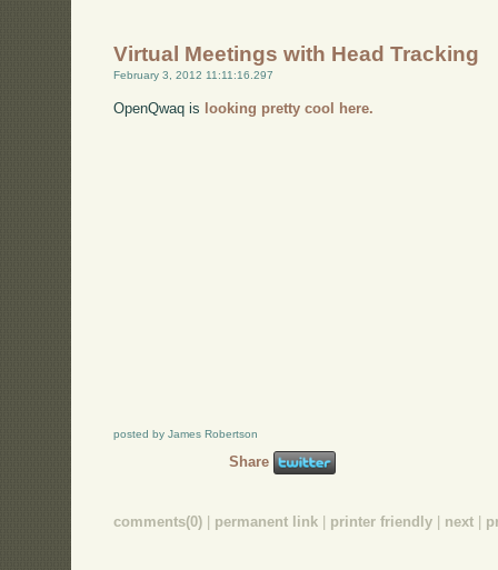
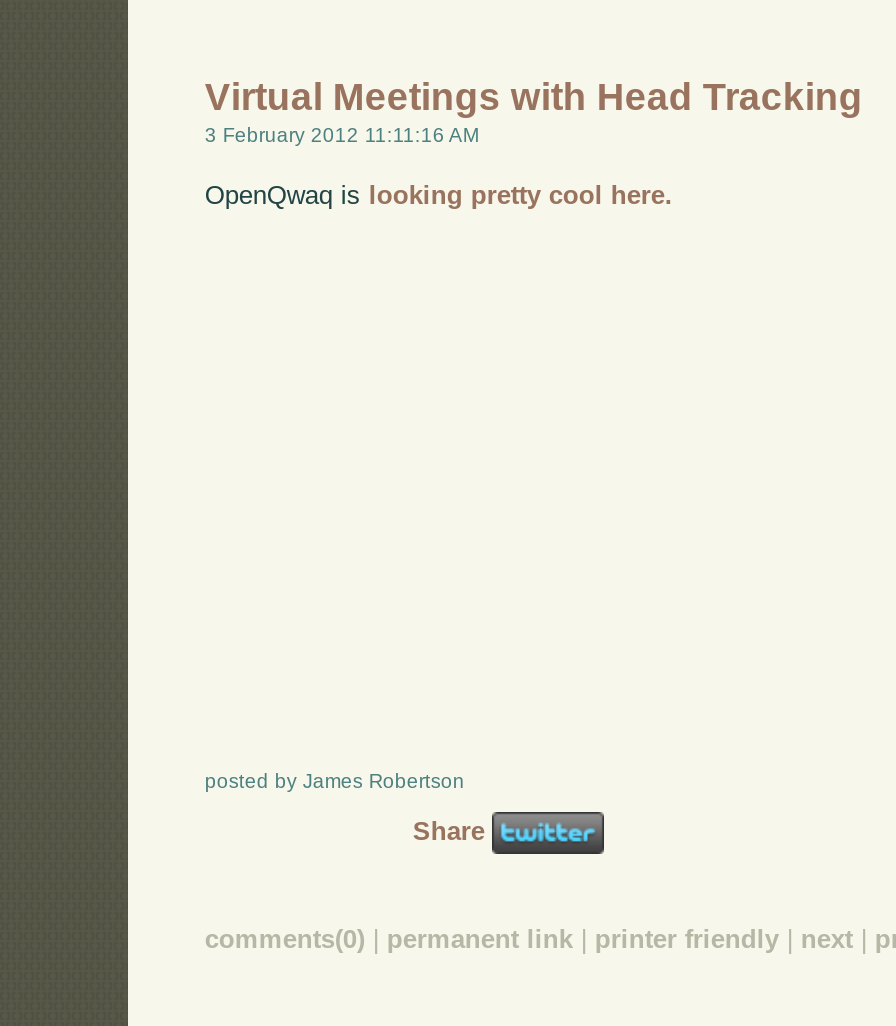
[114,69,274,81] February 3, 2012 11:11:16.297 -> [205,124,479,146] 3 February 2012 11:11:16 AM

